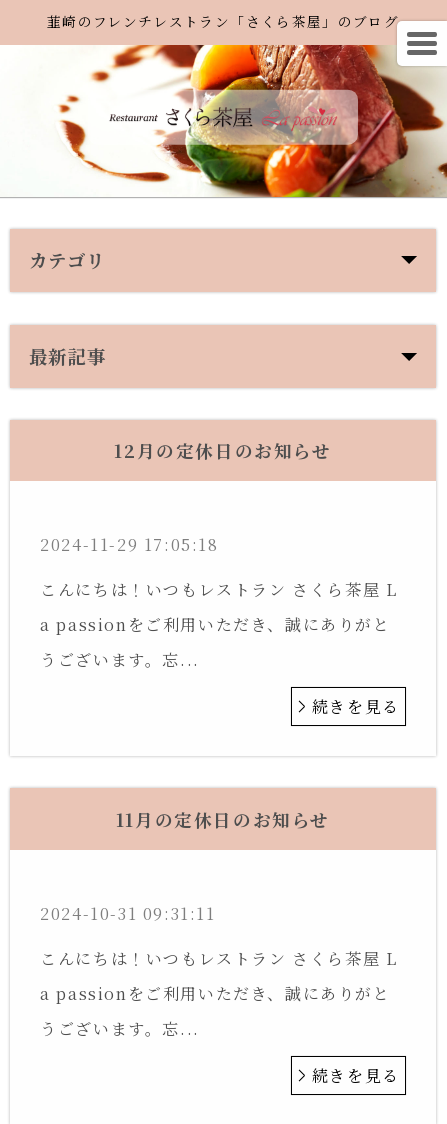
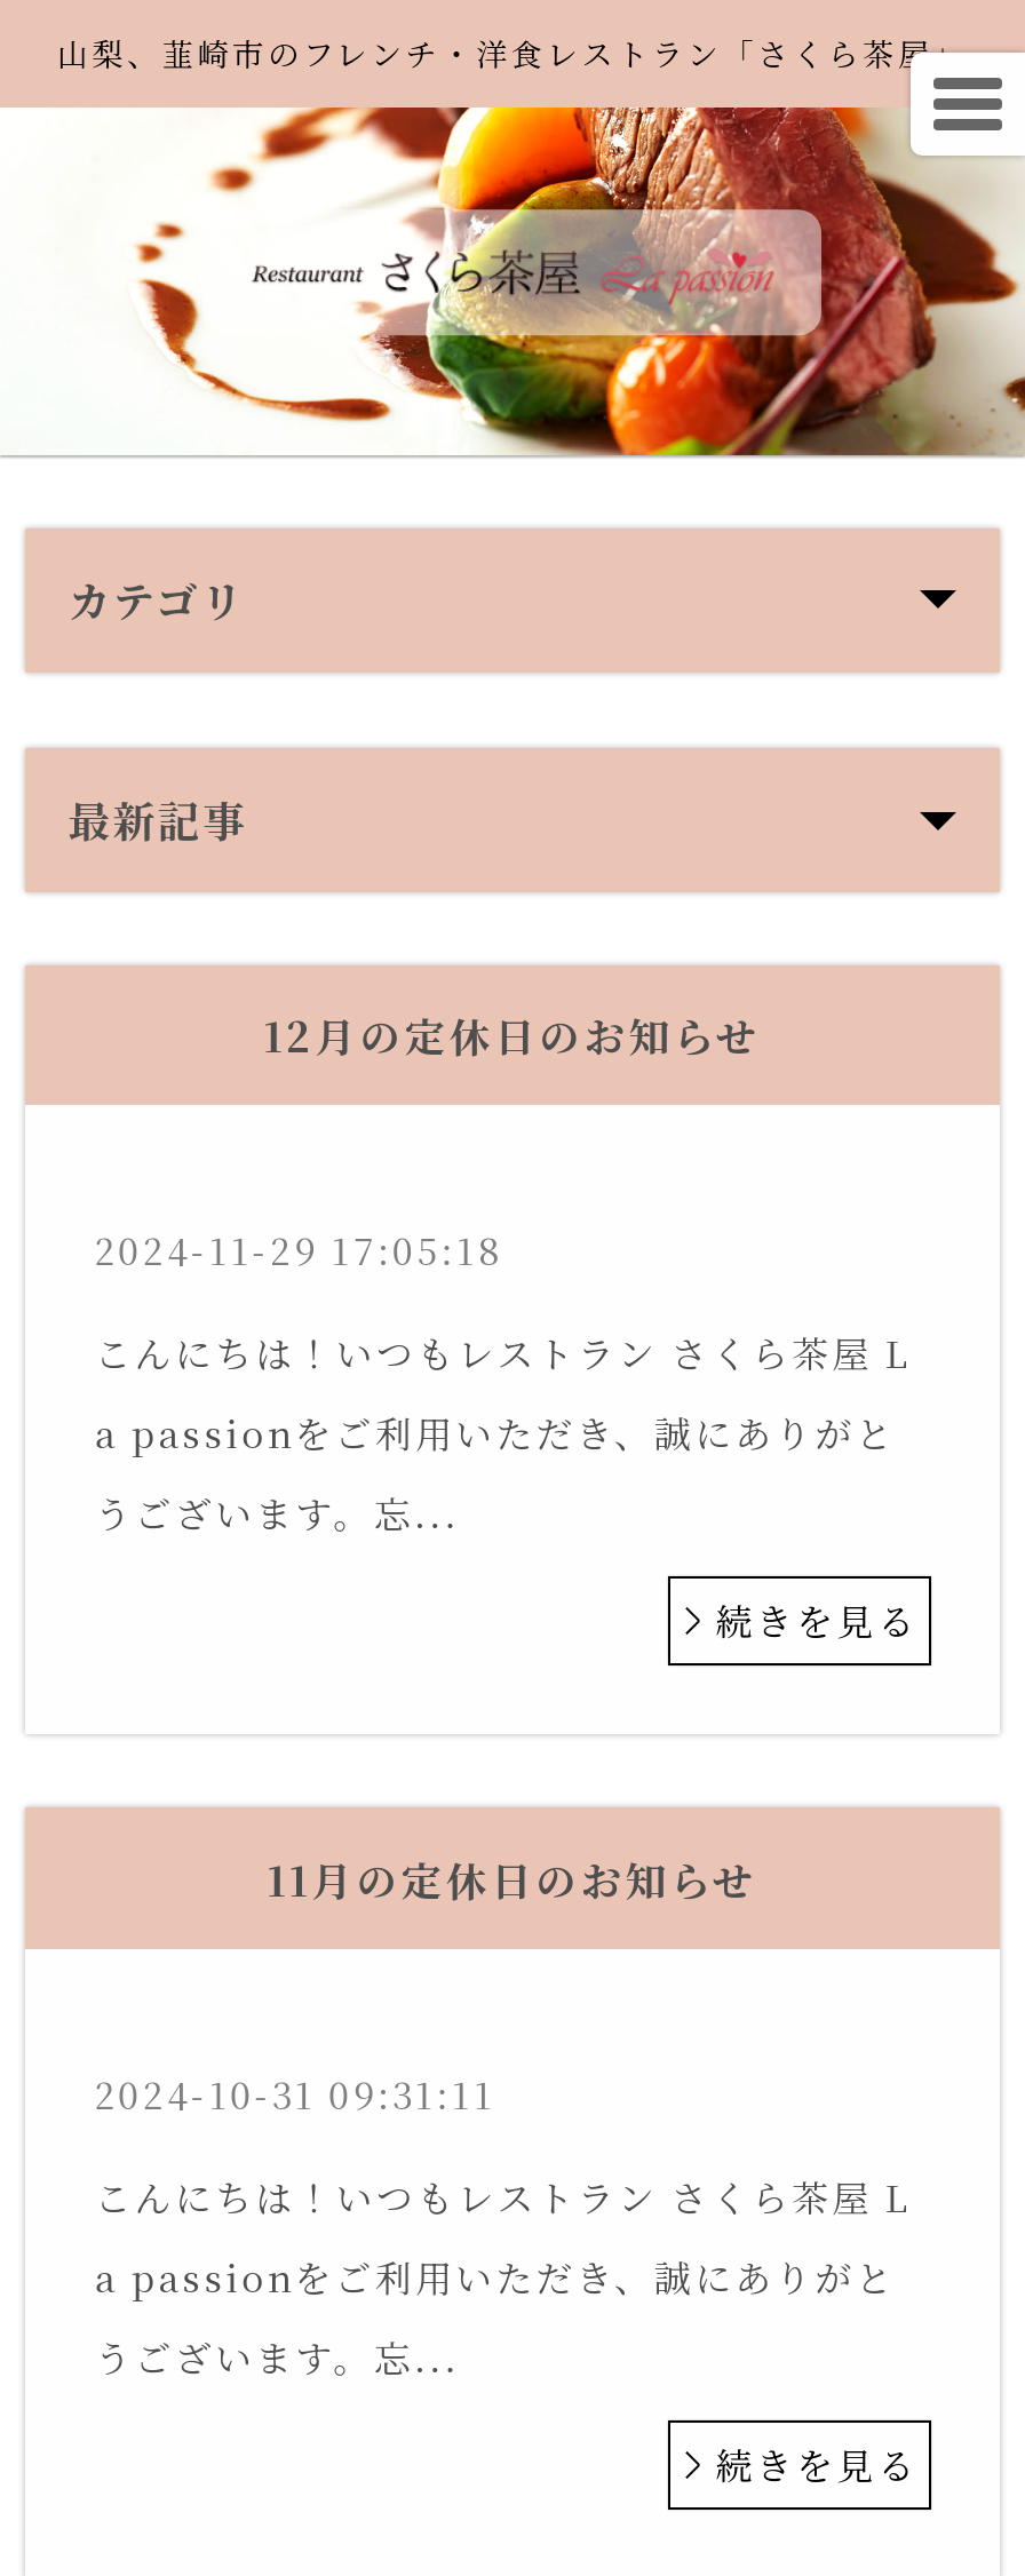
[47,11,399,31] 韮崎のフレンチレストラン「さくら茶屋」のブログ -> [57,29,968,75] 山梨、韮崎市のフレンチ・洋食レストラン「さくら茶屋」

